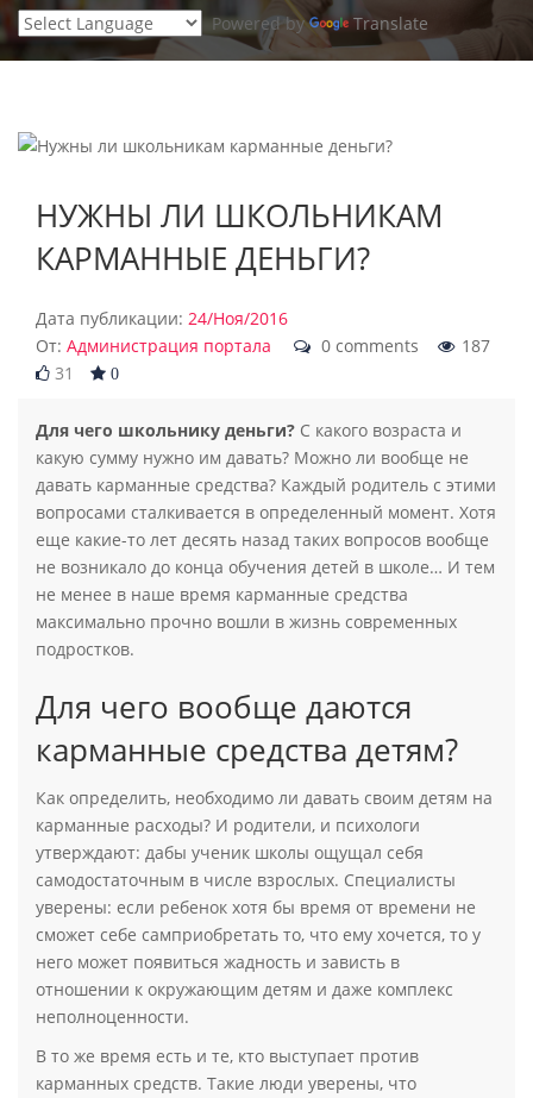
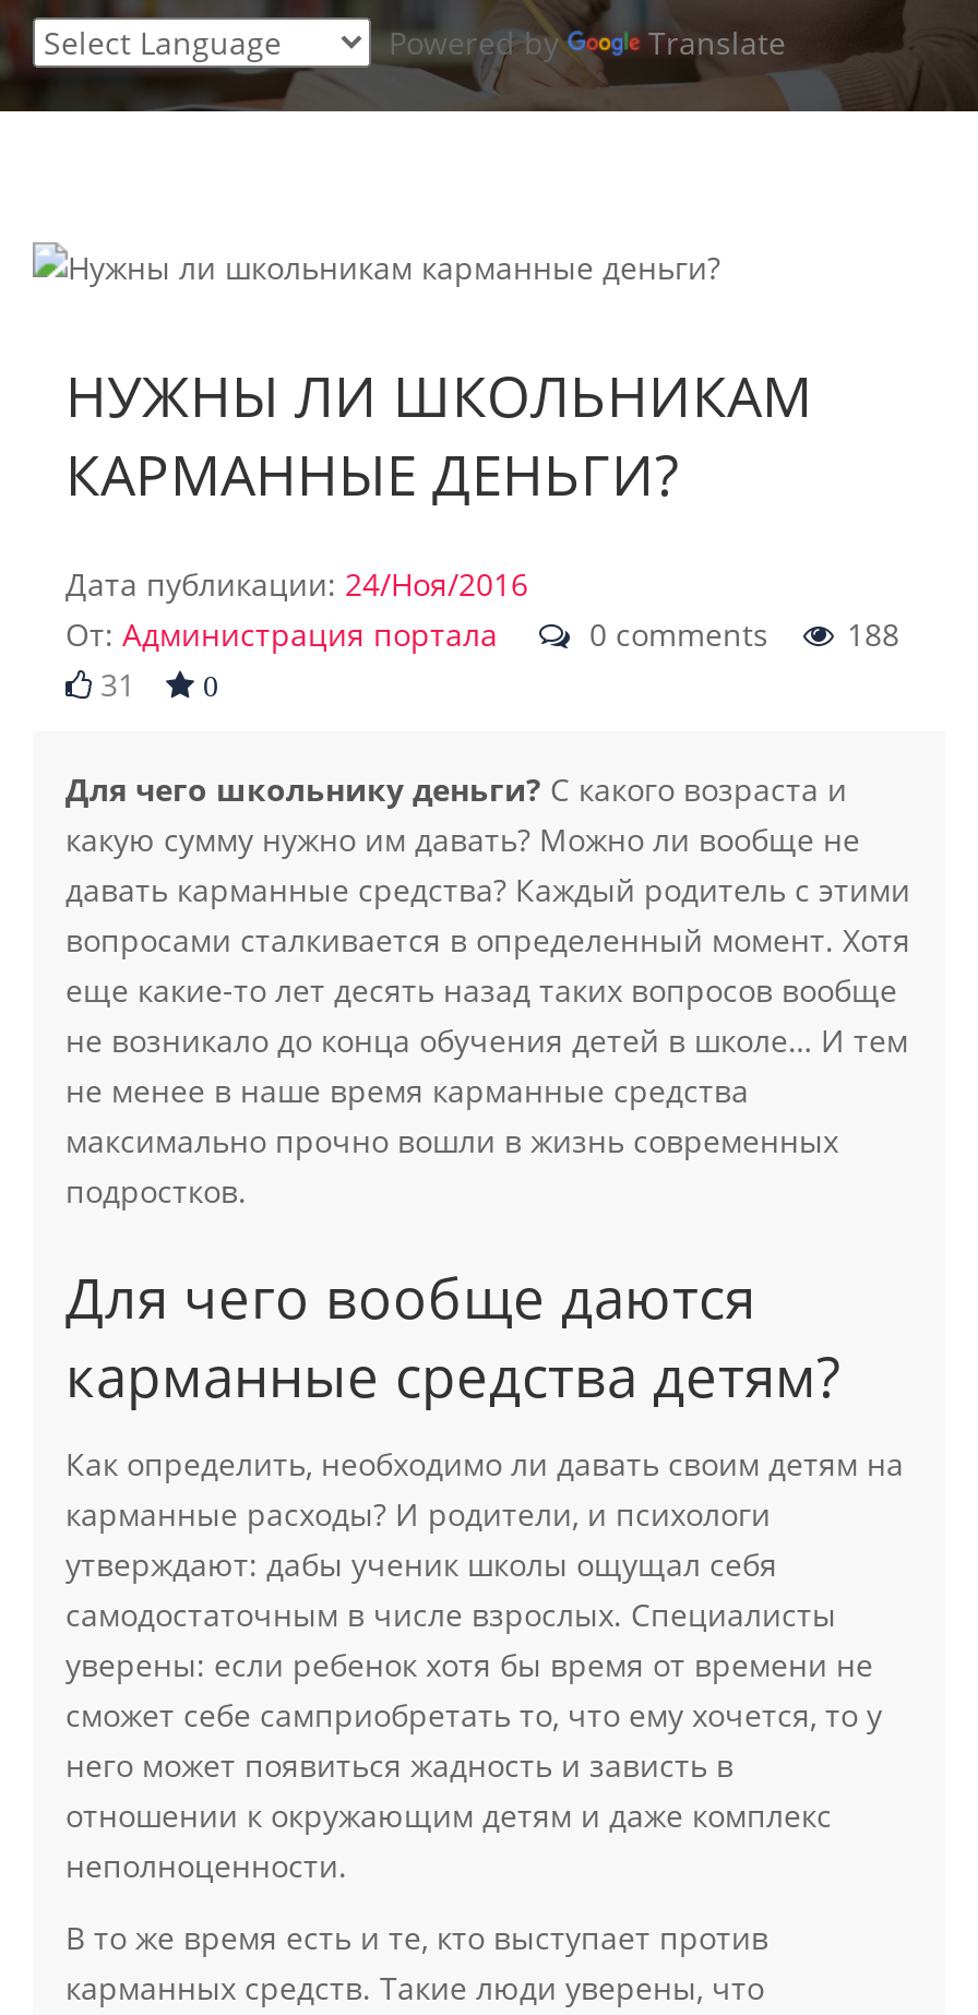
[36,334,490,357] От: Администрация портала 0 comments 187 -> [65,613,899,655] От: Администрация портала 0 comments 188

